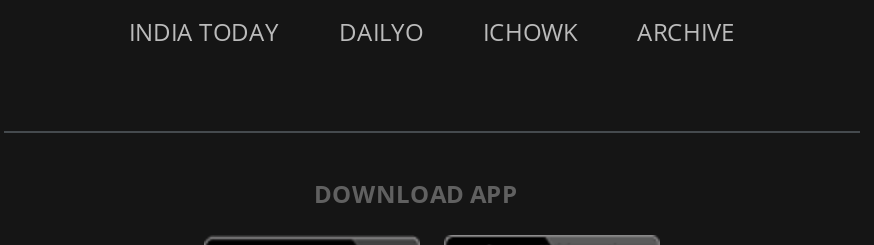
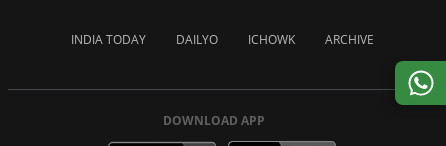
none -> [394,60,443,106] [image]

